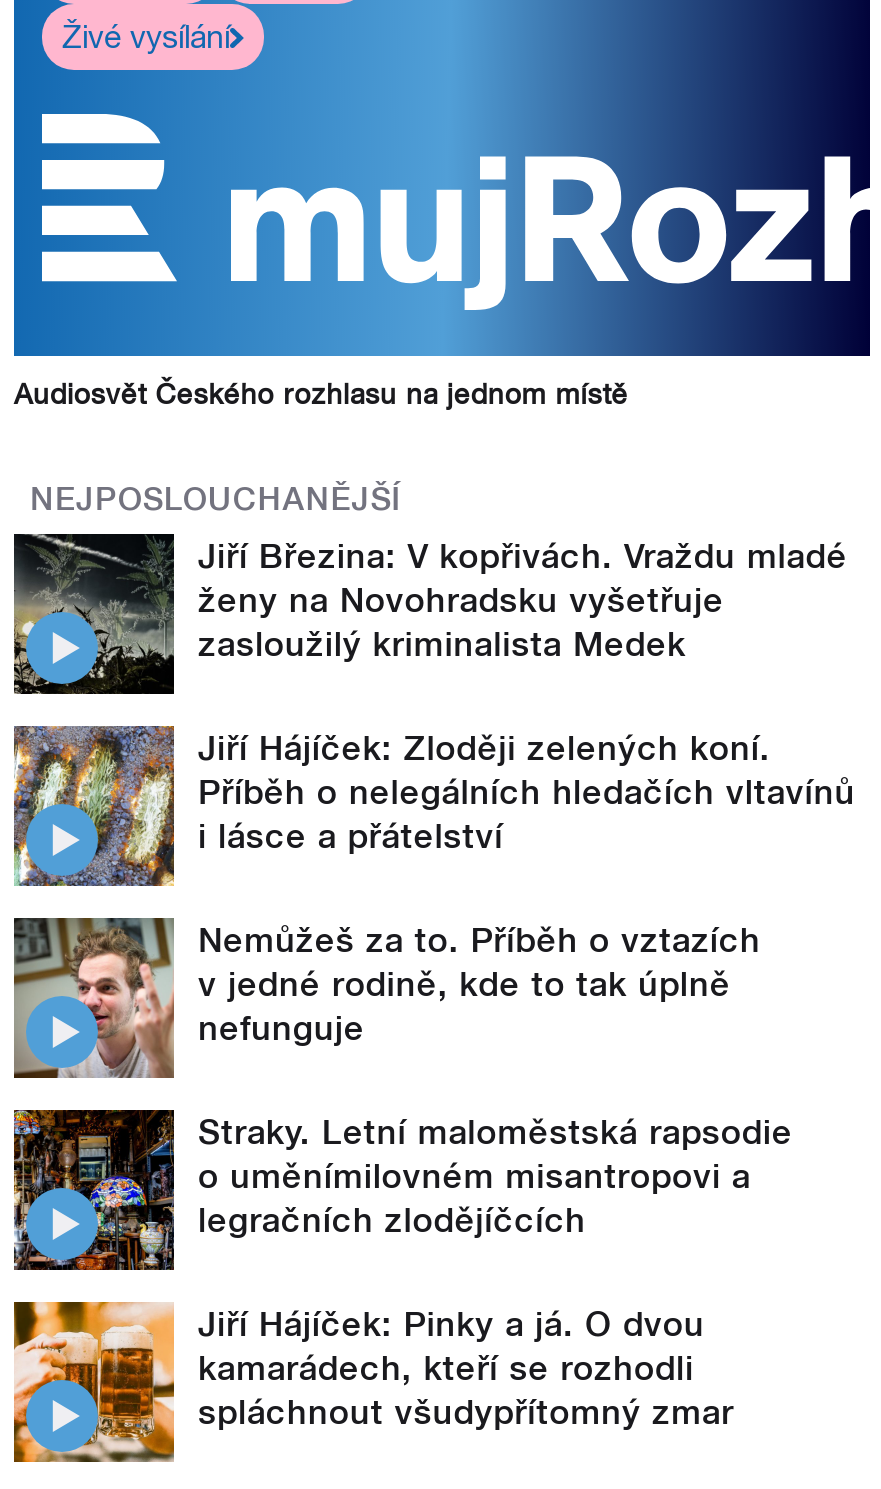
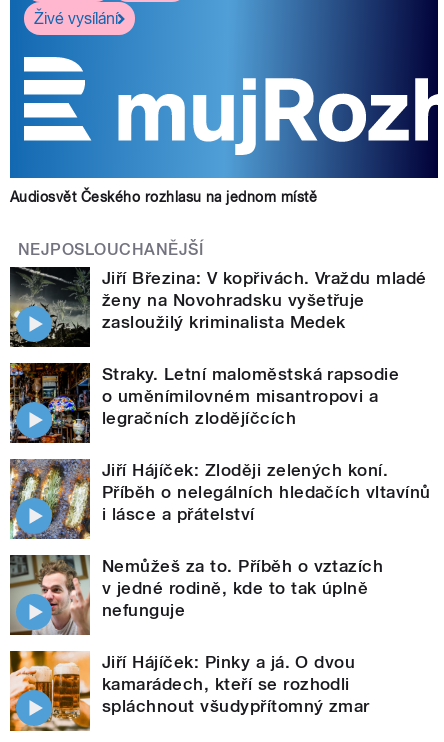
moved [10,722,855,1048] -> [8,457,431,620]: [image] | Jiří Hájíček: Zloději zelených koní. | Příběh o nelegálních hledačích vltavínů | i lásce a přátelství | Nemůžeš za to. Příběh o vztazích | v jedné rodině, kde to tak úplně | nefunguje
moved [14,1108,793,1270] -> [10,362,399,444]: [image] | Straky. Letní maloměstská rapsodie | o uměnímilovném misantropovi a | legračních zlodějíčcích

